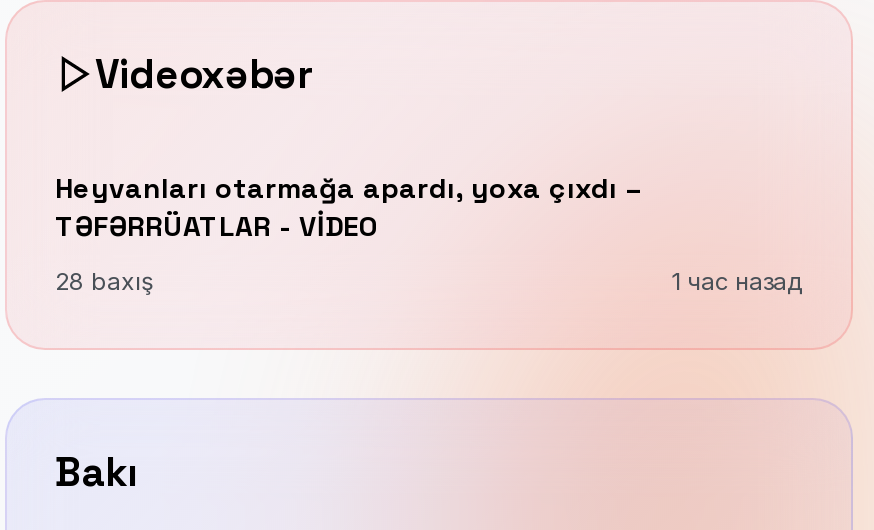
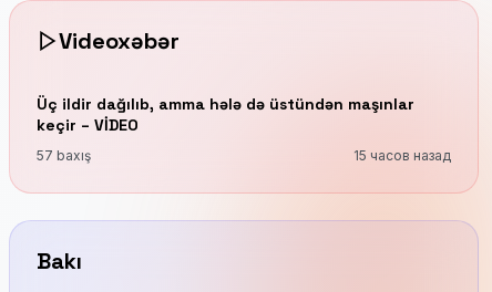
[55,170,641,244] Heyvanları otarmağa apardı, yoxa çıxdı – | TƏFƏRRÜATLAR - VİDEO -> [37,94,414,135] Üç ildir dağılıb, amma hələ də üstündən maşınlar | keçir – VİDEO
[55,266,803,296] 28 baxış | 1 час назад -> [37,147,451,164] 57 baxış | 15 часов назад

